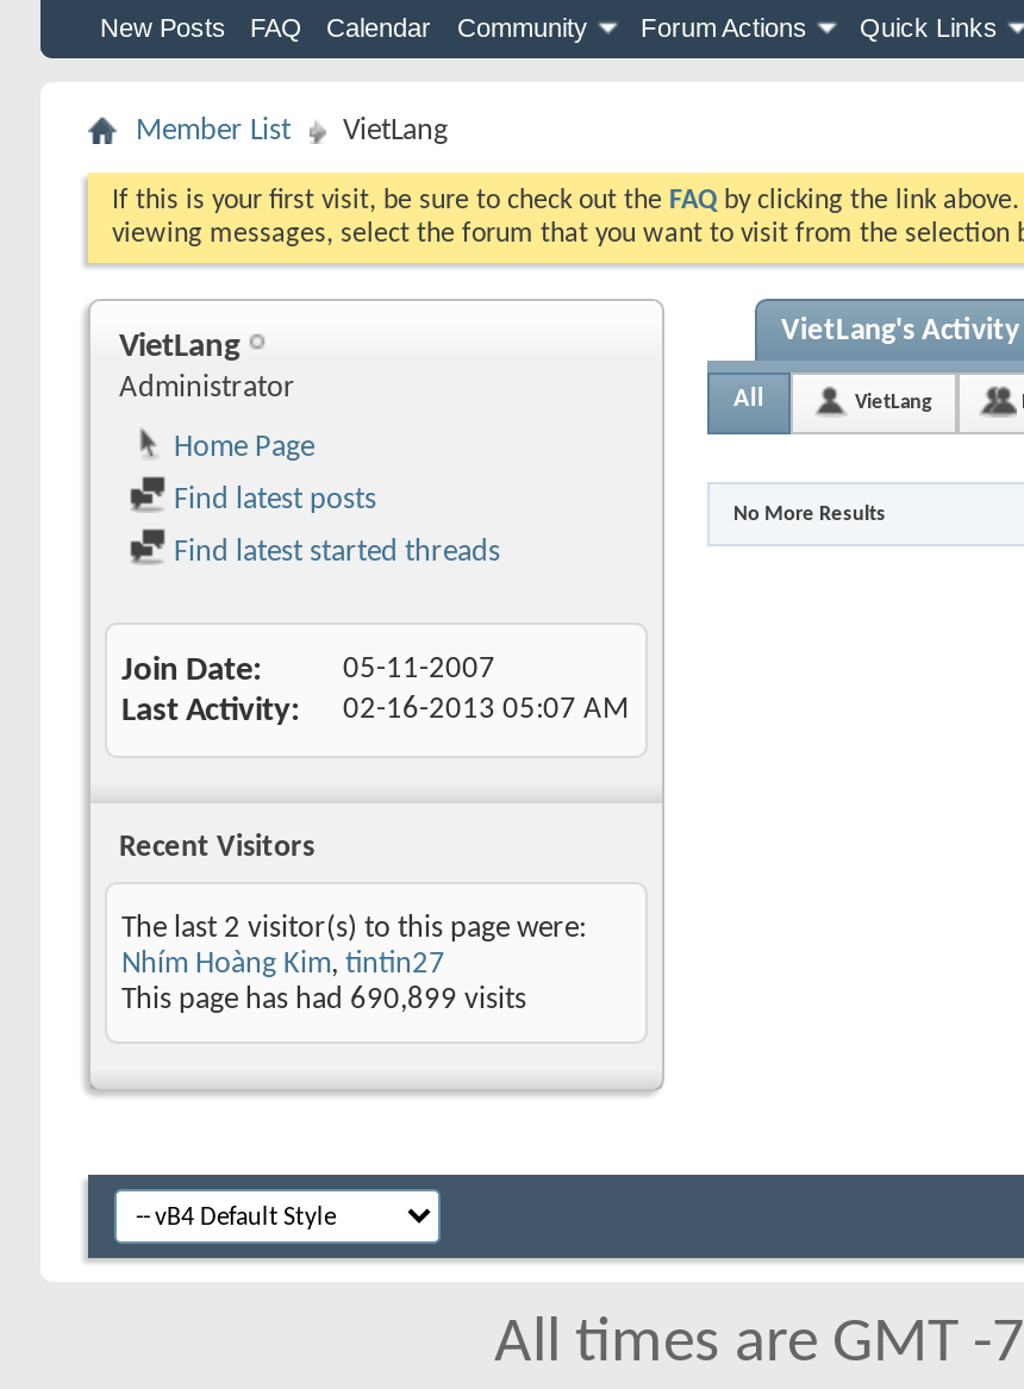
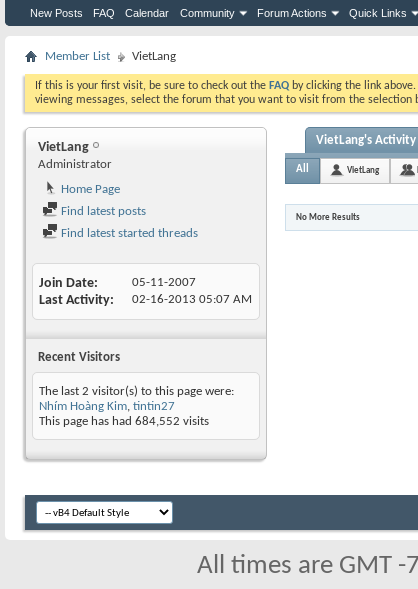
[121,984,526,1015] This page has had 690,899 visits -> [39,415,209,428] This page has had 684,552 visits

